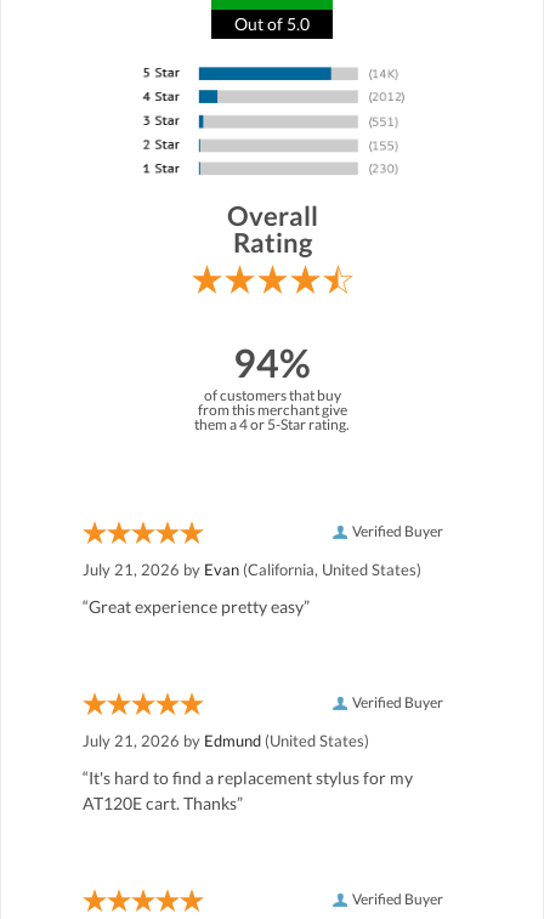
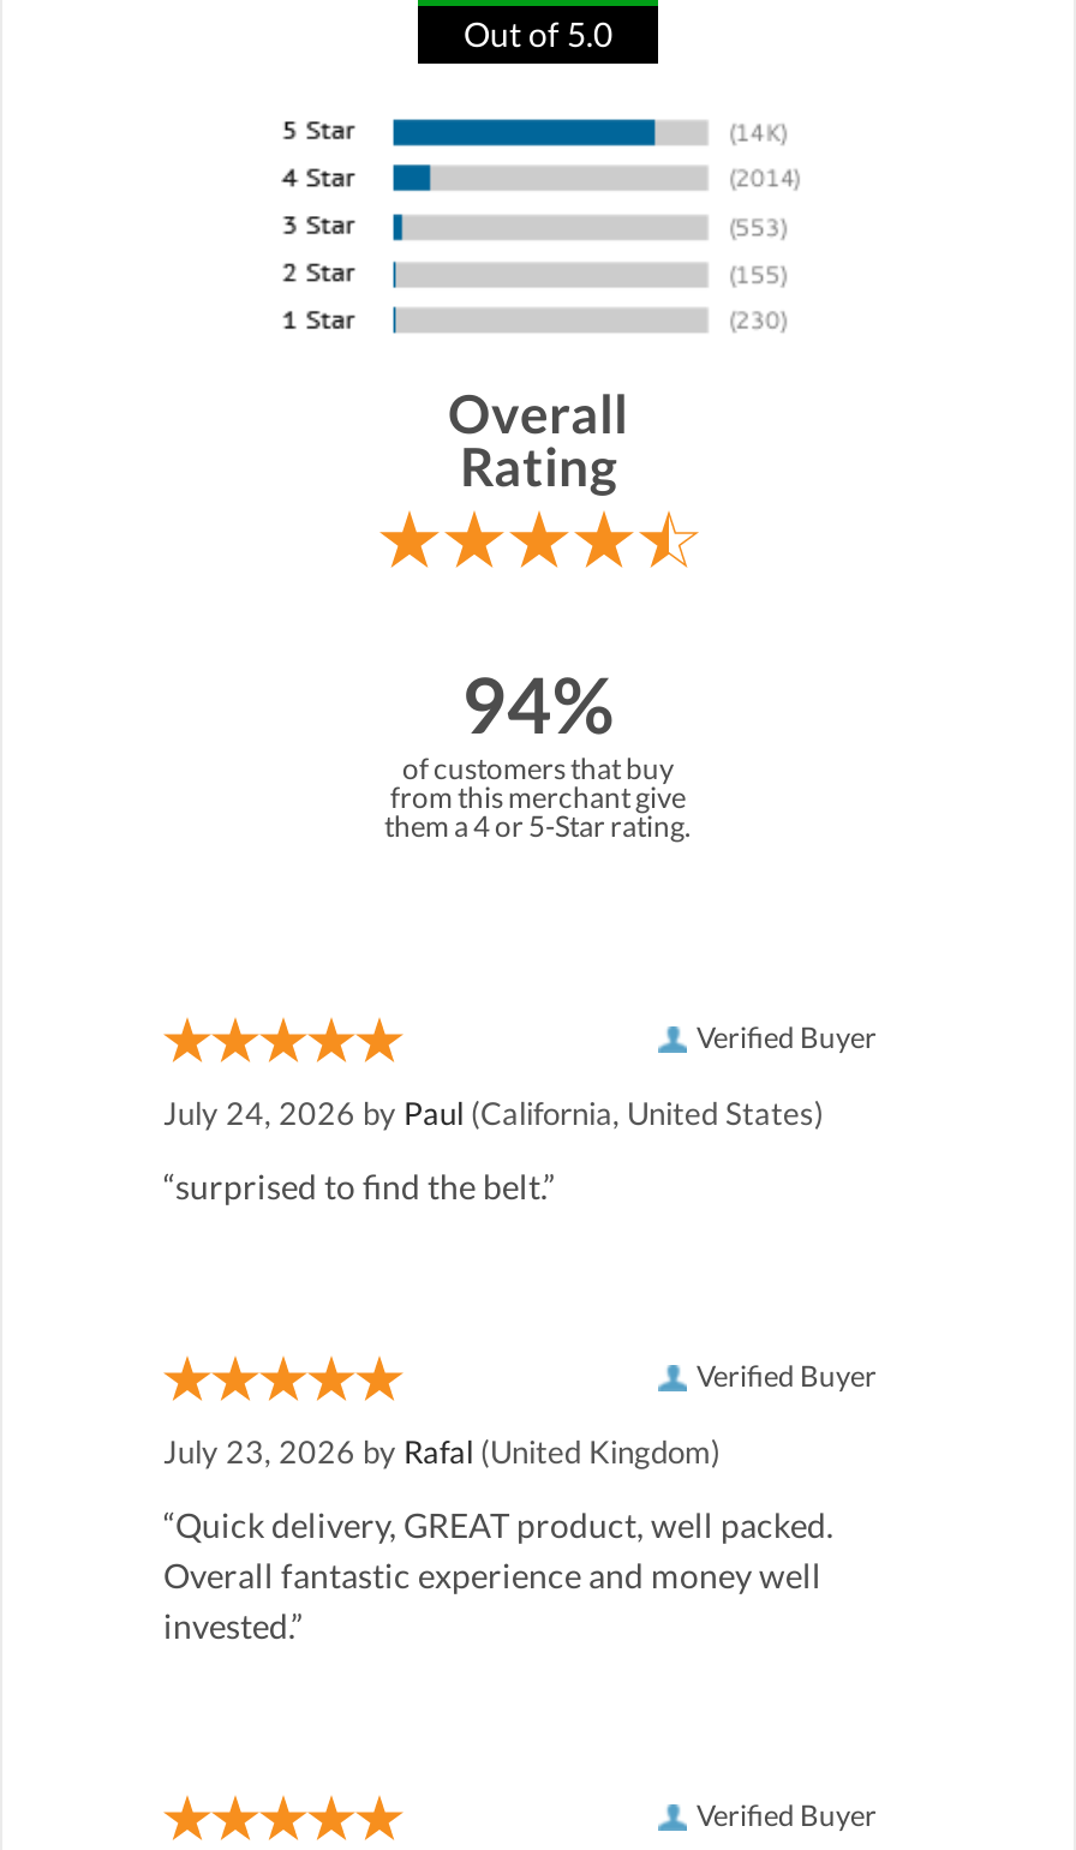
[83,559,421,579] July 21, 2026 by Evan (California, United States) -> [163,1093,824,1131] July 24, 2026 by Paul (California, United States)
[83,596,310,616] “Great experience pretty easy” -> [163,1165,555,1206] “surprised to find the belt.”
[83,730,369,750] July 21, 2026 by Edmund (United States) -> [163,1431,721,1470] July 23, 2026 by Rafal (United Kingdom)
[83,767,413,813] “It's hard to find a replacement stylus for my | AT120E cart. Thanks” -> [163,1503,833,1645] “Quick delivery, GREAT product, well packed. | Overall fantastic experience and money well | invested.”

